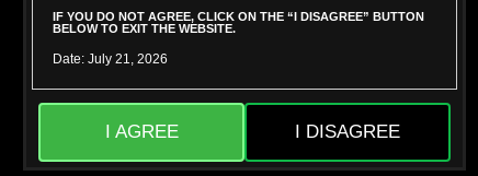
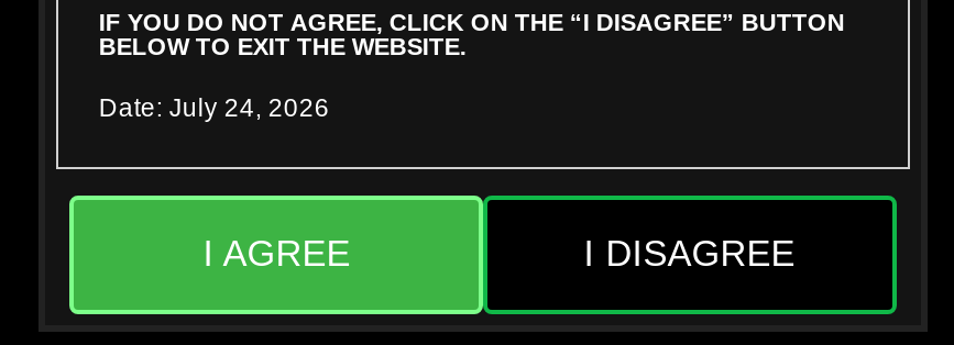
[53,52,168,66] Date: July 21, 2026 -> [99,93,330,122] Date: July 24, 2026

